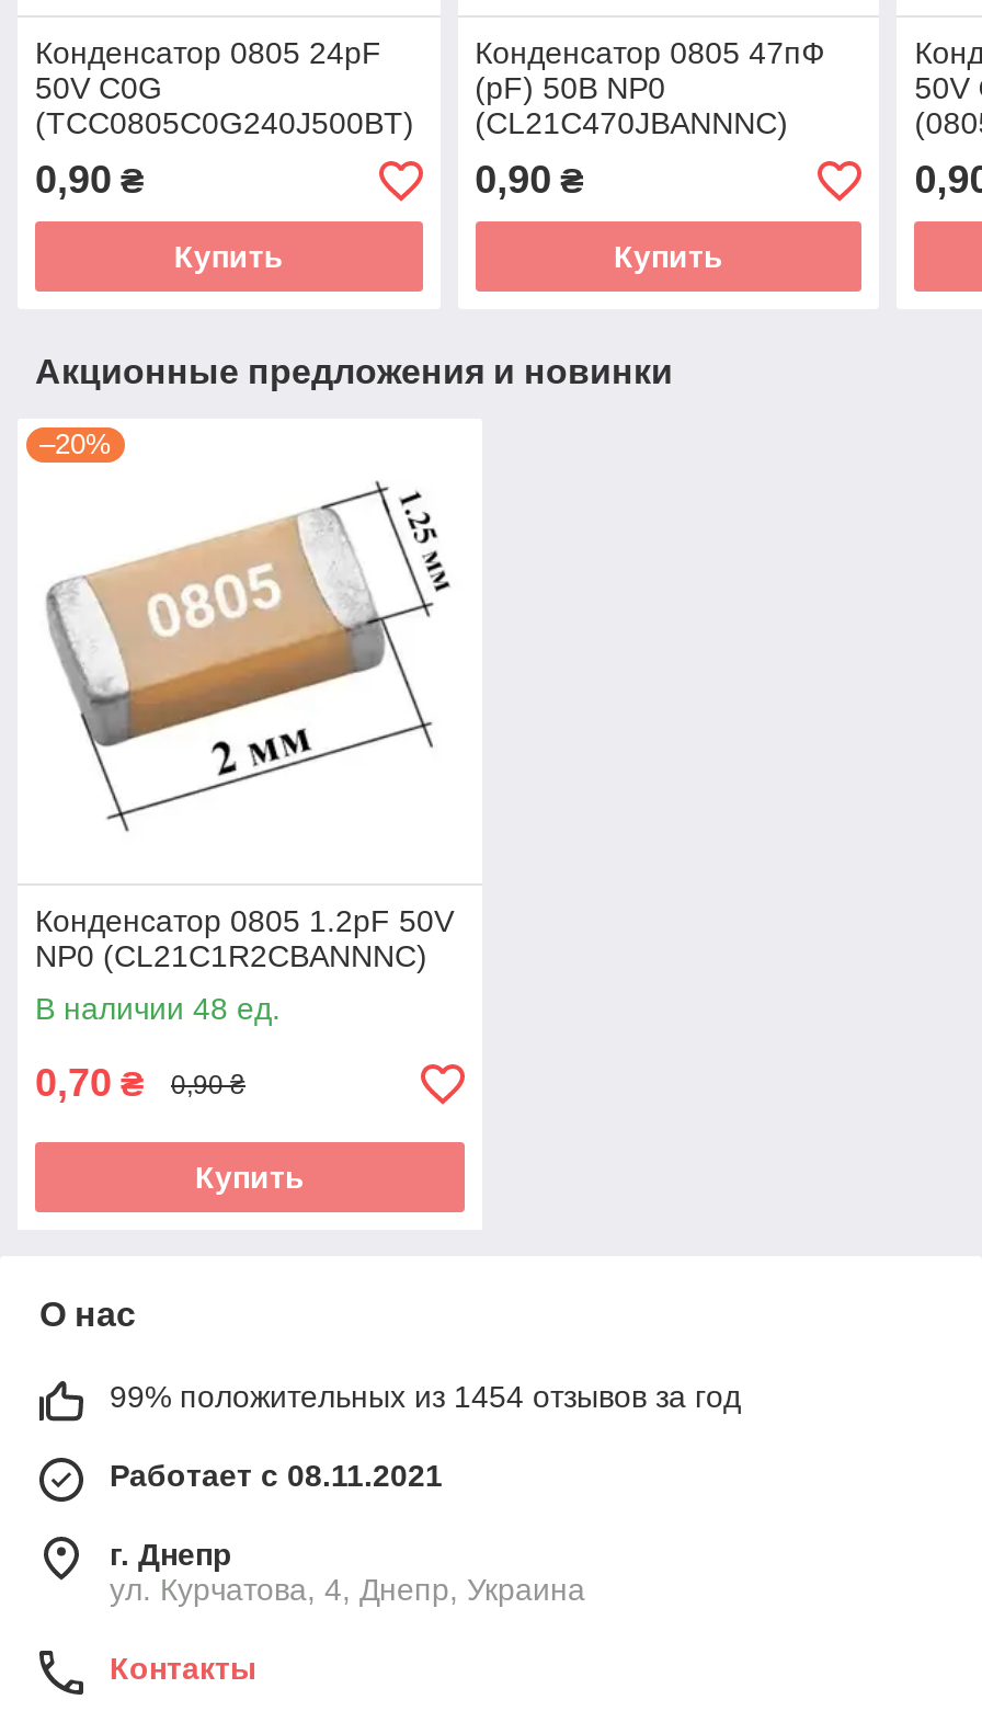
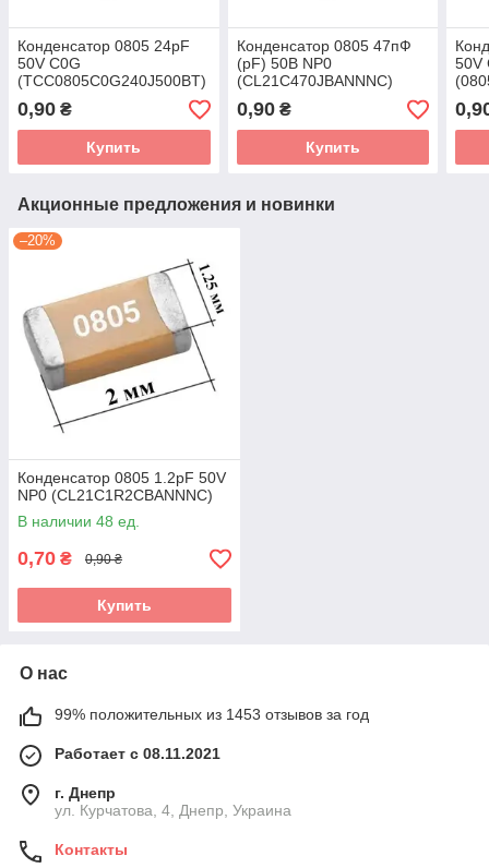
[110,1379,741,1414] 99% положительных из 1454 отзывов за год -> [55,706,369,723] 99% положительных из 1453 отзывов за год

